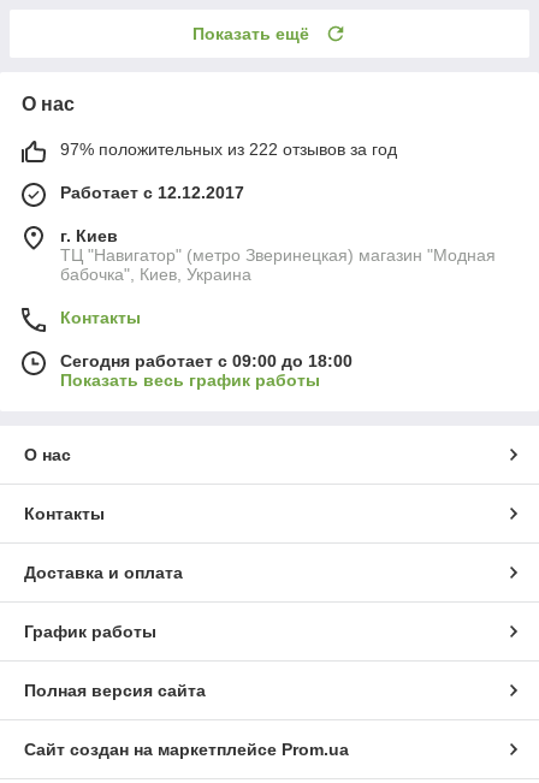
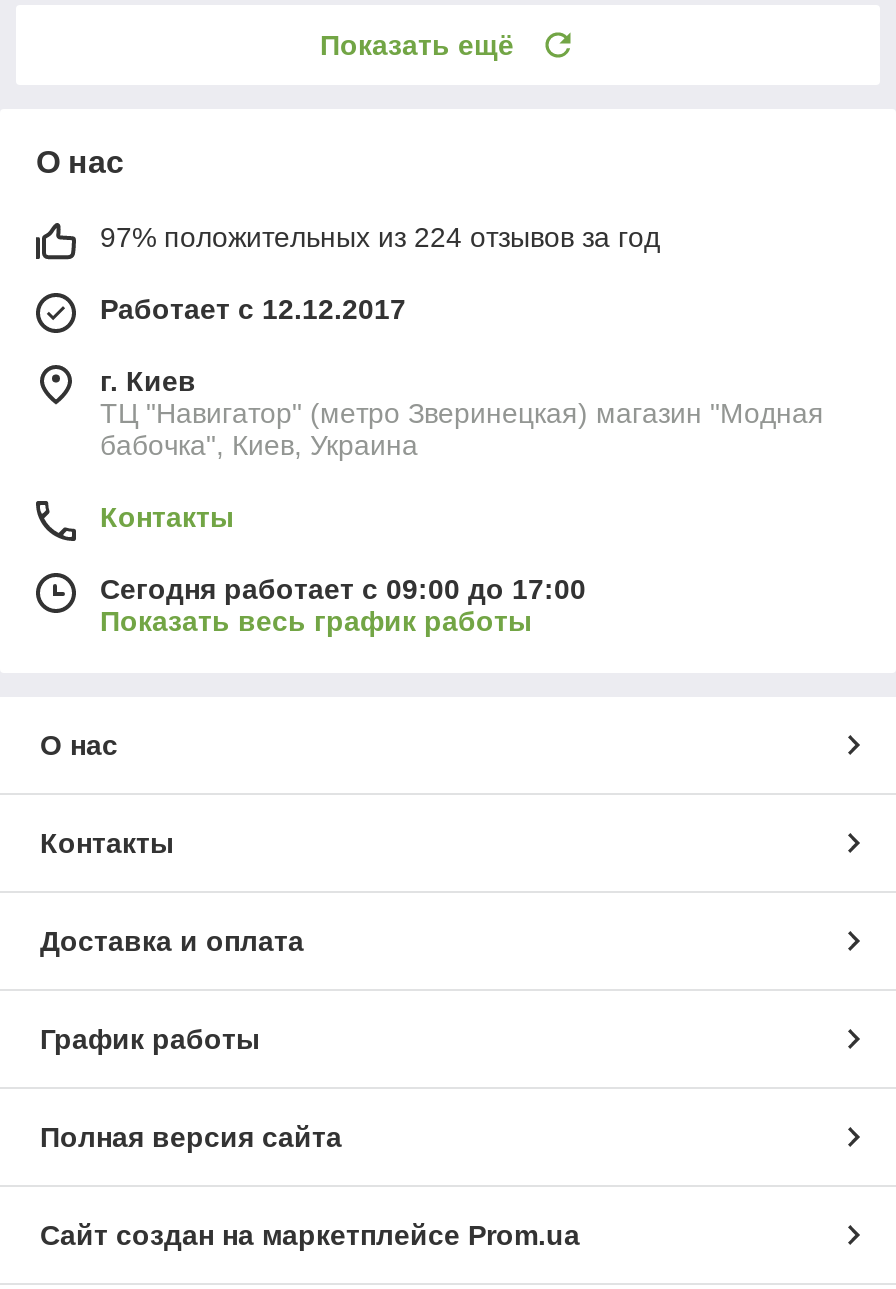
[60,139,397,159] 97% положительных из 222 отзывов за год -> [100,221,660,253] 97% положительных из 224 отзывов за год
[60,351,353,370] Сегодня работает с 09:00 до 18:00 -> [100,573,586,605] Сегодня работает с 09:00 до 17:00

